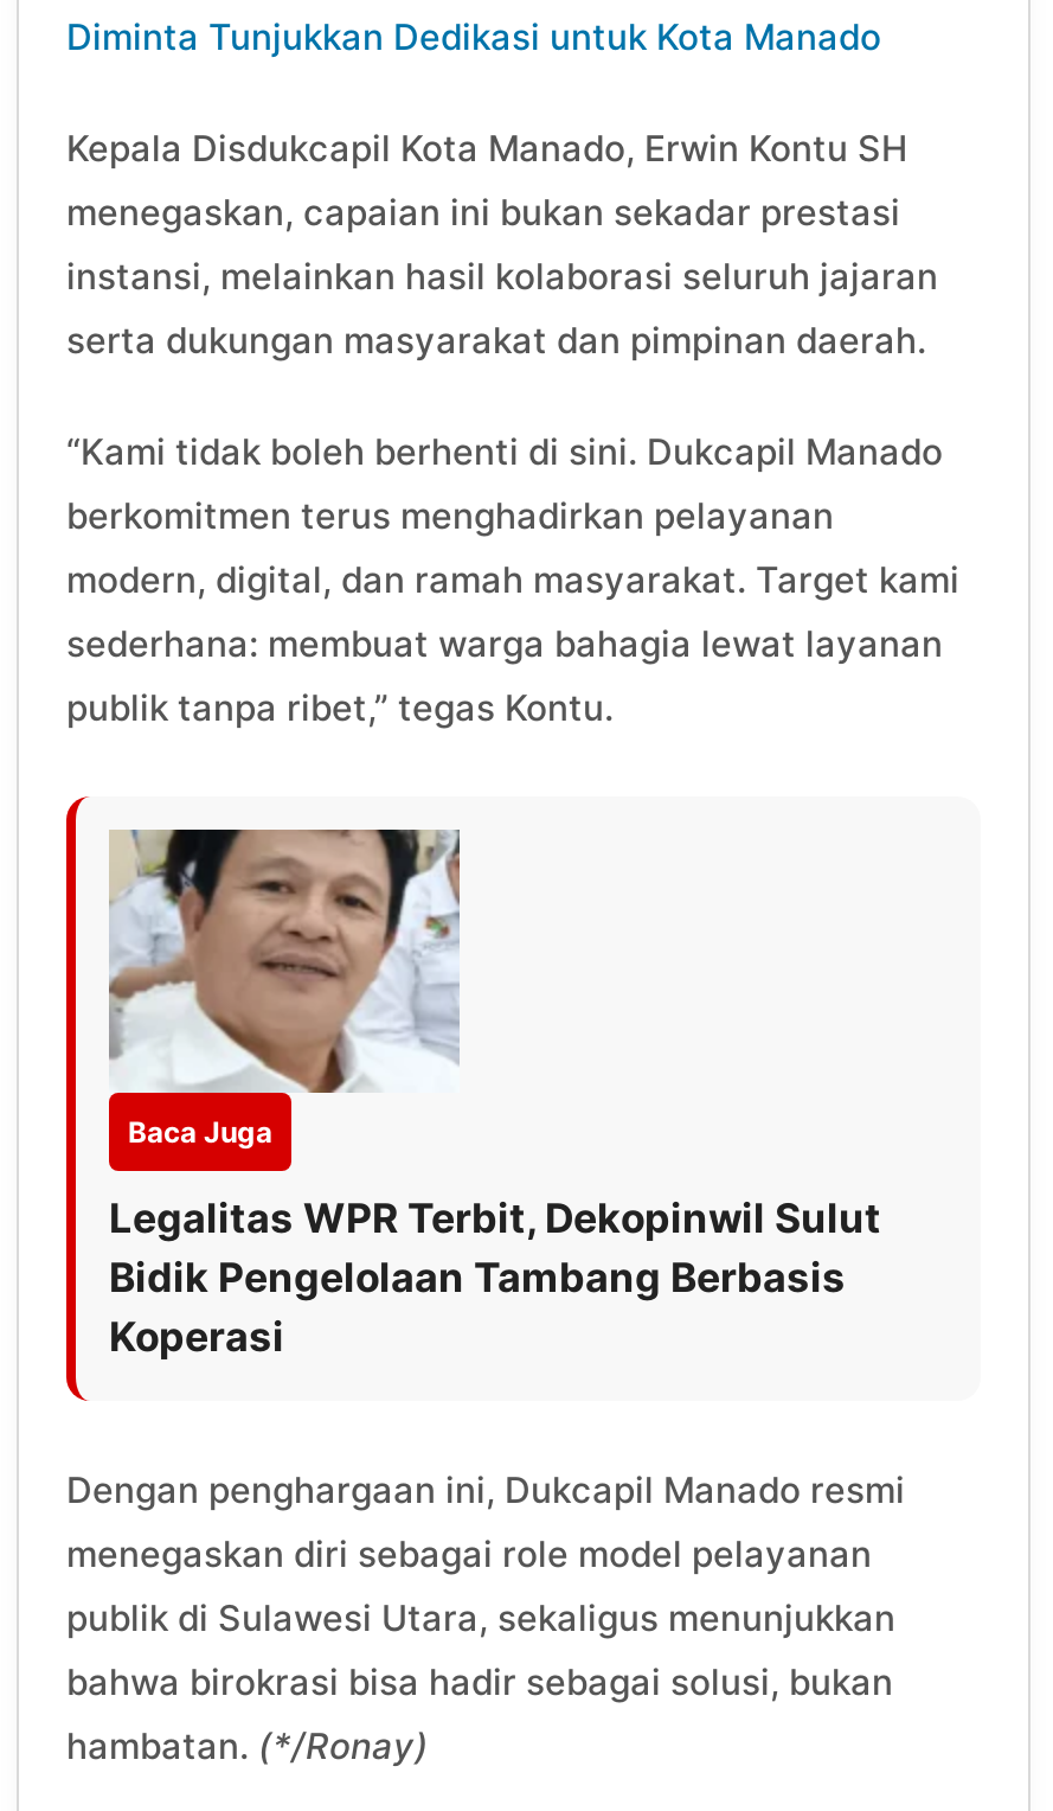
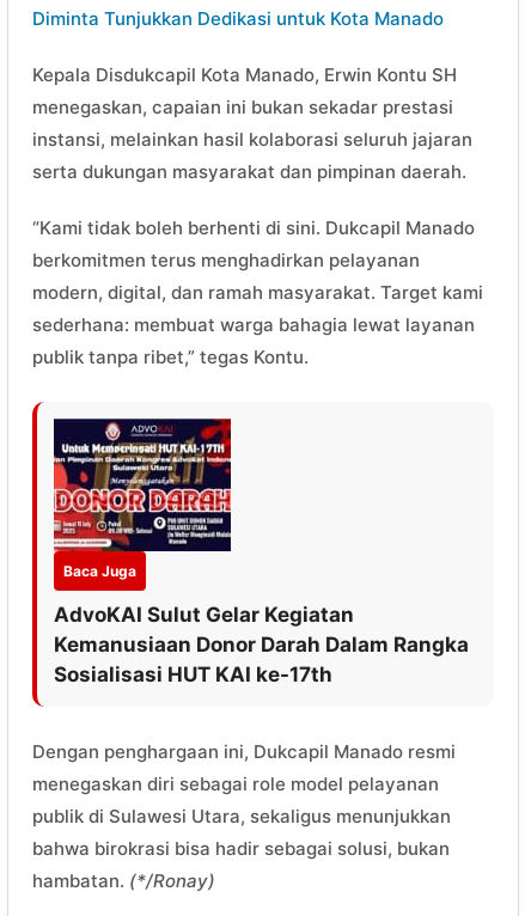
[109,827,462,1095] [image] -> [53,417,232,552] [image]
[109,1195,881,1361] Legalitas WPR Terbit, Dekopinwil Sulut | Bidik Pengelolaan Tambang Berbasis | Koperasi -> [54,603,469,686] AdvoKAI Sulut Gelar Kegiatan | Kemanusiaan Donor Darah Dalam Rangka | Sosialisasi HUT KAI ke-17th

